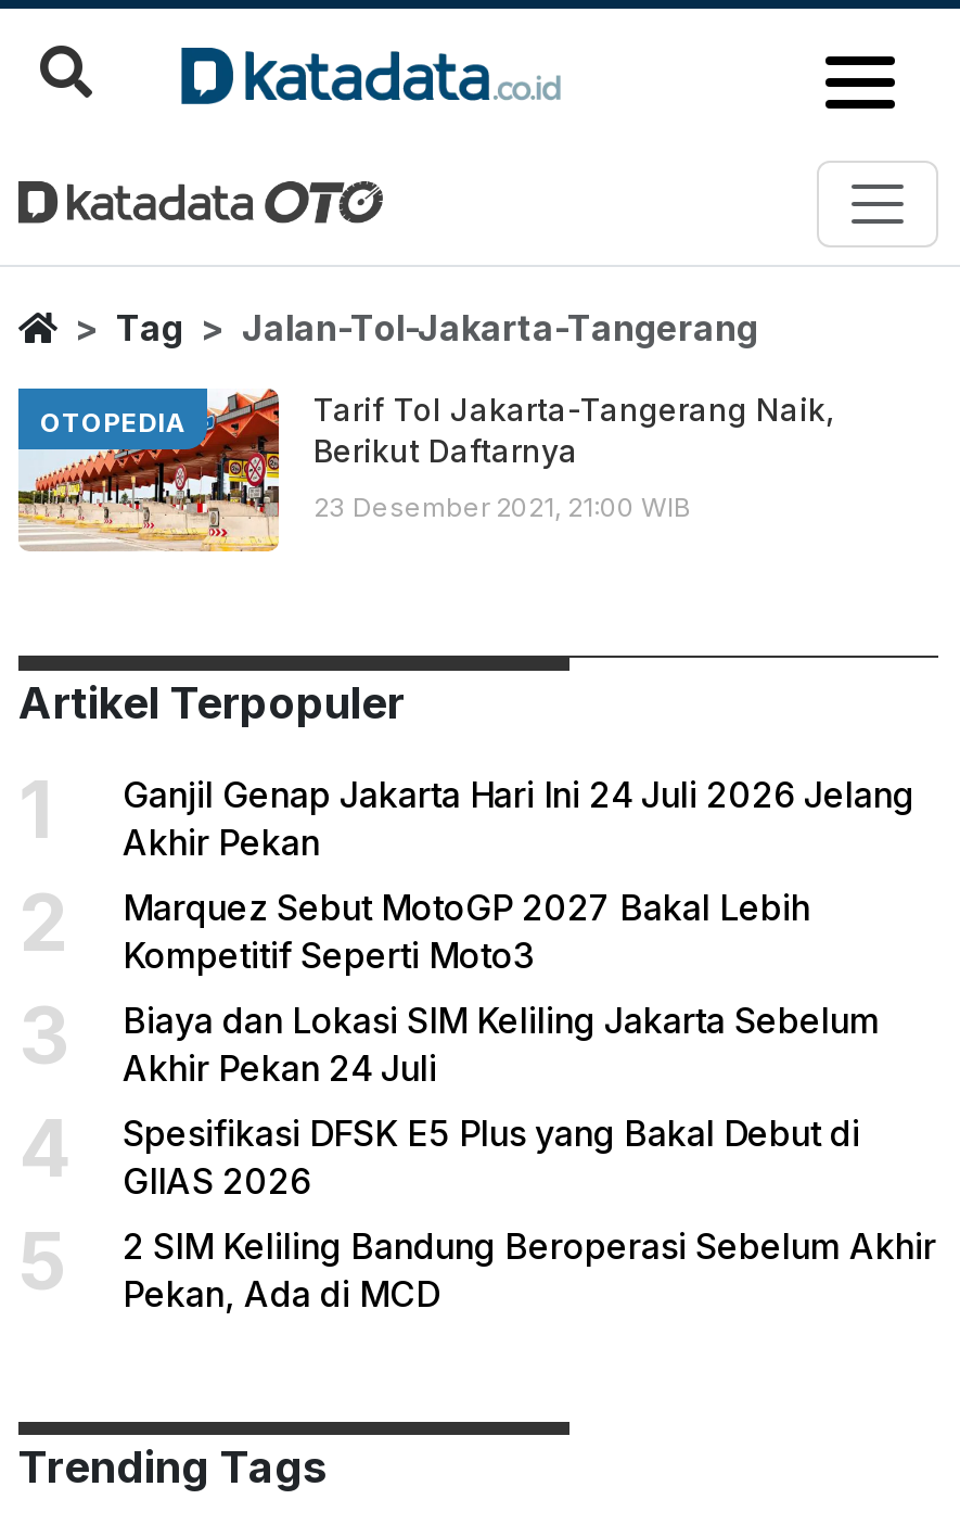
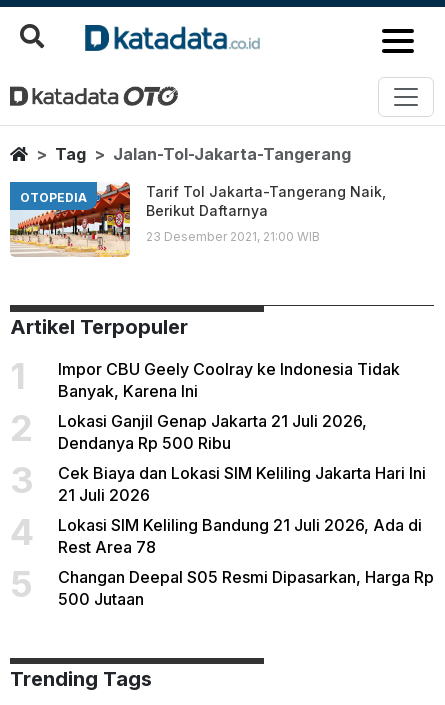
[123,773,914,864] Ganjil Genap Jakarta Hari Ini 24 Juli 2026 Jelang | Akhir Pekan -> [58,359,400,401] Impor CBU Geely Coolray ke Indonesia Tidak | Banyak, Karena Ini
[123,886,810,977] Marquez Sebut MotoGP 2027 Bakal Lebih | Kompetitif Seperti Moto3 -> [58,411,367,453] Lokasi Ganjil Genap Jakarta 21 Juli 2026, | Dendanya Rp 500 Ribu
[123,999,880,1090] Biaya dan Lokasi SIM Keliling Jakarta Sebelum | Akhir Pekan 24 Juli -> [58,463,426,505] Cek Biaya dan Lokasi SIM Keliling Jakarta Hari Ini | 21 Juli 2026
[123,1111,860,1203] Spesifikasi DFSK E5 Plus yang Bakal Debut di | GIIAS 2026 -> [58,515,422,557] Lokasi SIM Keliling Bandung 21 Juli 2026, Ada di | Rest Area 78
[123,1224,936,1316] 2 SIM Keliling Bandung Beroperasi Sebelum Akhir | Pekan, Ada di MCD -> [58,567,434,609] Changan Deepal S05 Resmi Dipasarkan, Harga Rp | 500 Jutaan

